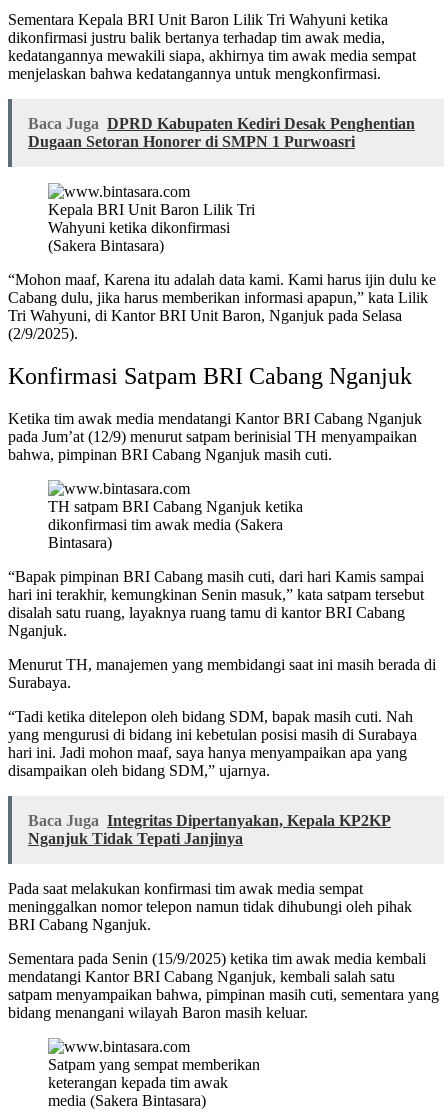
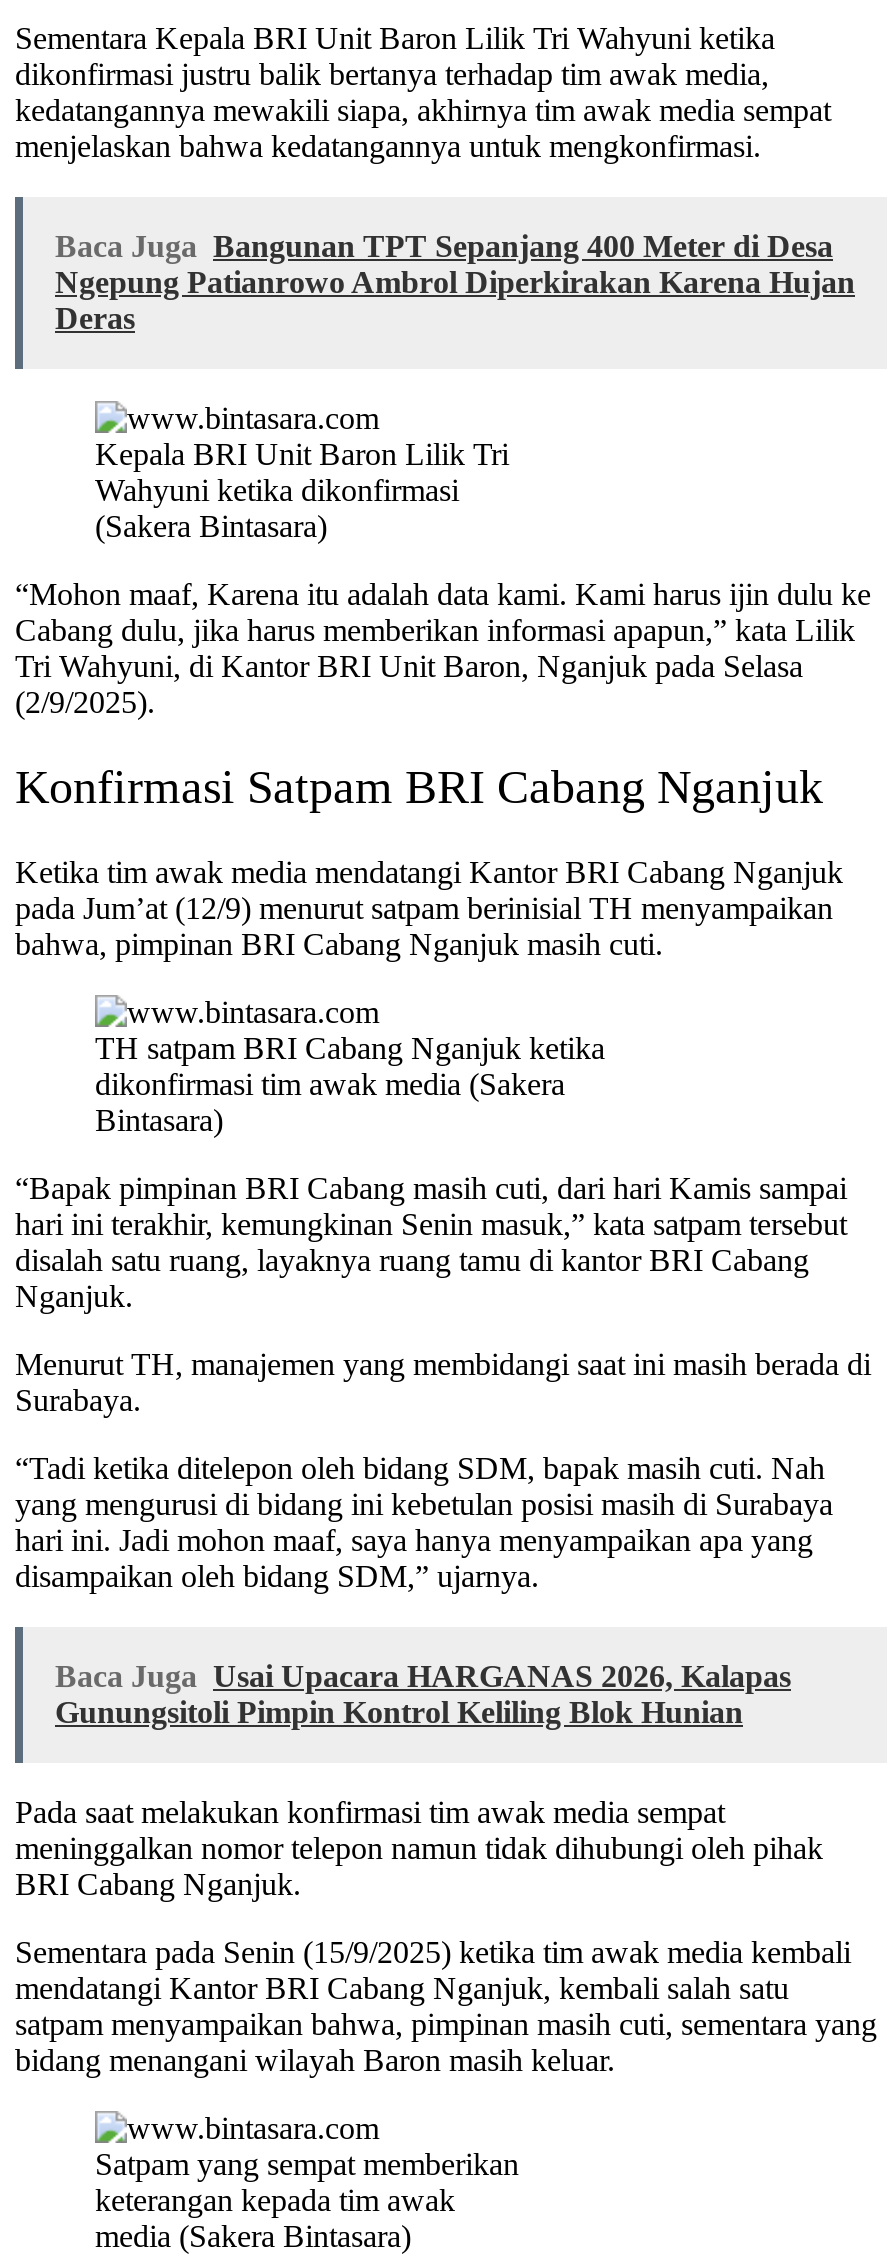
[28,115,415,150] Baca Juga DPRD Kabupaten Kediri Desak Penghentian | Dugaan Setoran Honorer di SMPN 1 Purwoasri -> [55,230,855,336] Baca Juga Bangunan TPT Sepanjang 400 Meter di Desa | Ngepung Patianrowo Ambrol Diperkirakan Karena Hujan | Deras
[28,812,391,847] Baca Juga Integritas Dipertanyakan, Kepala KP2KP | Nganjuk Tidak Tepati Janjinya -> [55,1659,791,1729] Baca Juga Usai Upacara HARGANAS 2026, Kalapas | Gunungsitoli Pimpin Kontrol Keliling Blok Hunian

